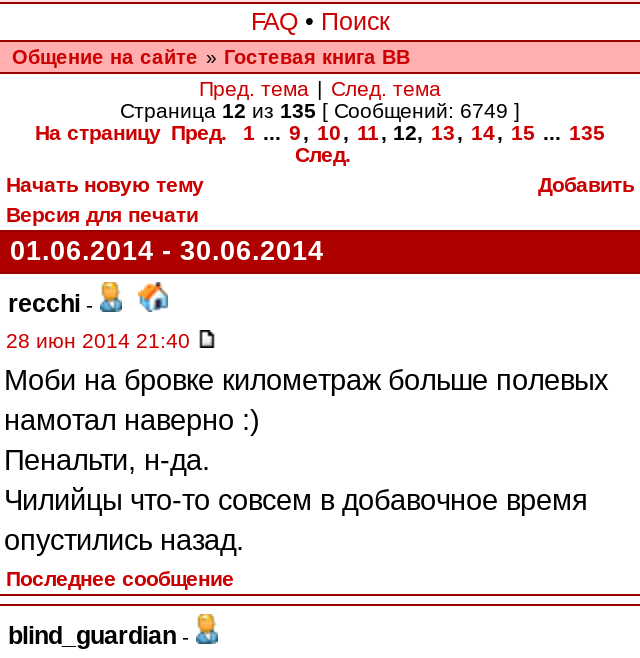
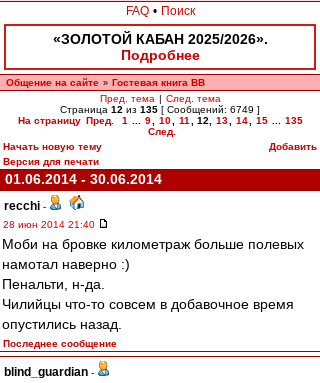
none -> [52,31,267,63] «ЗОЛОТОЙ КАБАН 2025/2026». | Подробнее

